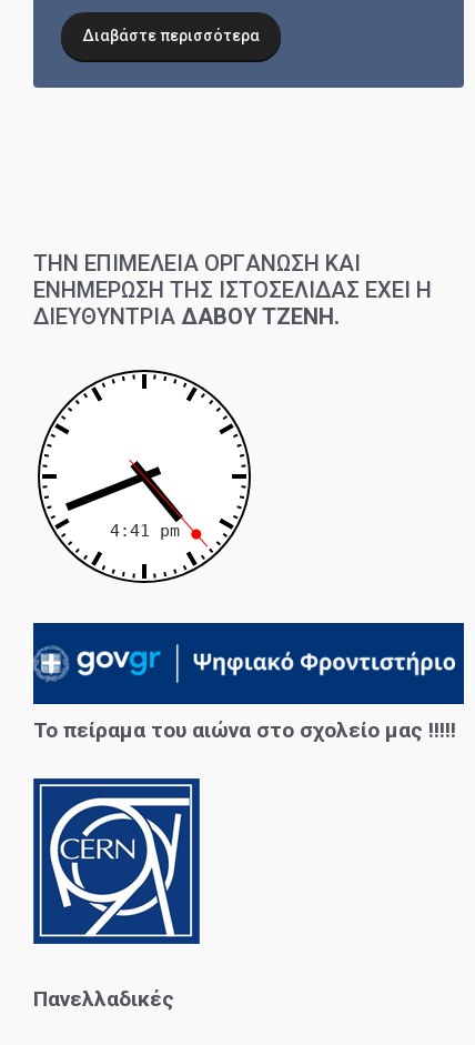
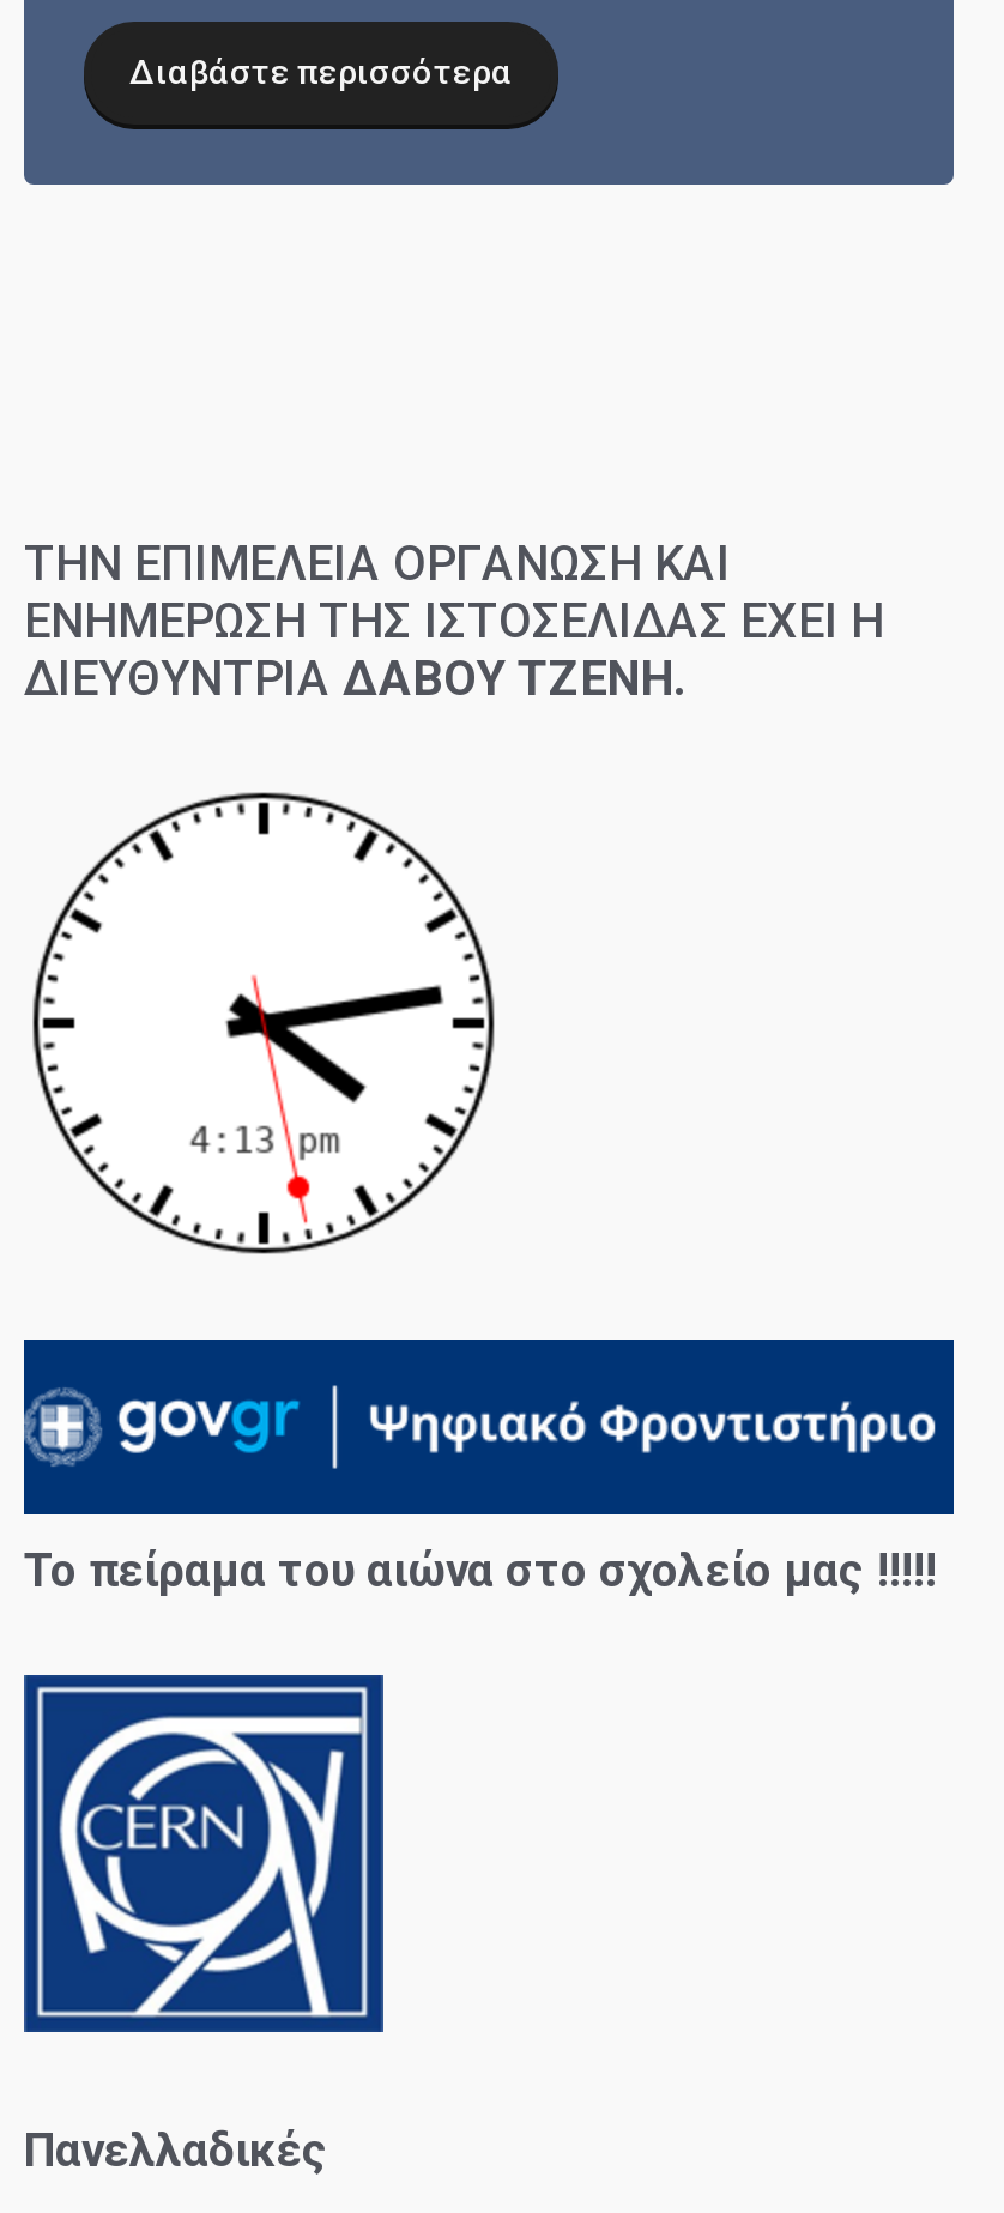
[64,456,226,567] [image] -> [96,975,446,1222] [image]

